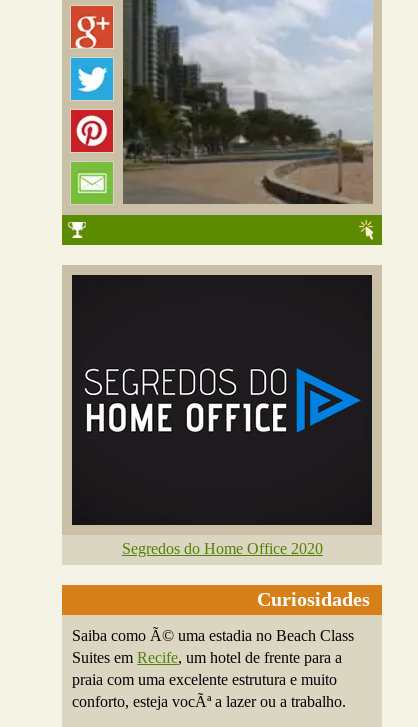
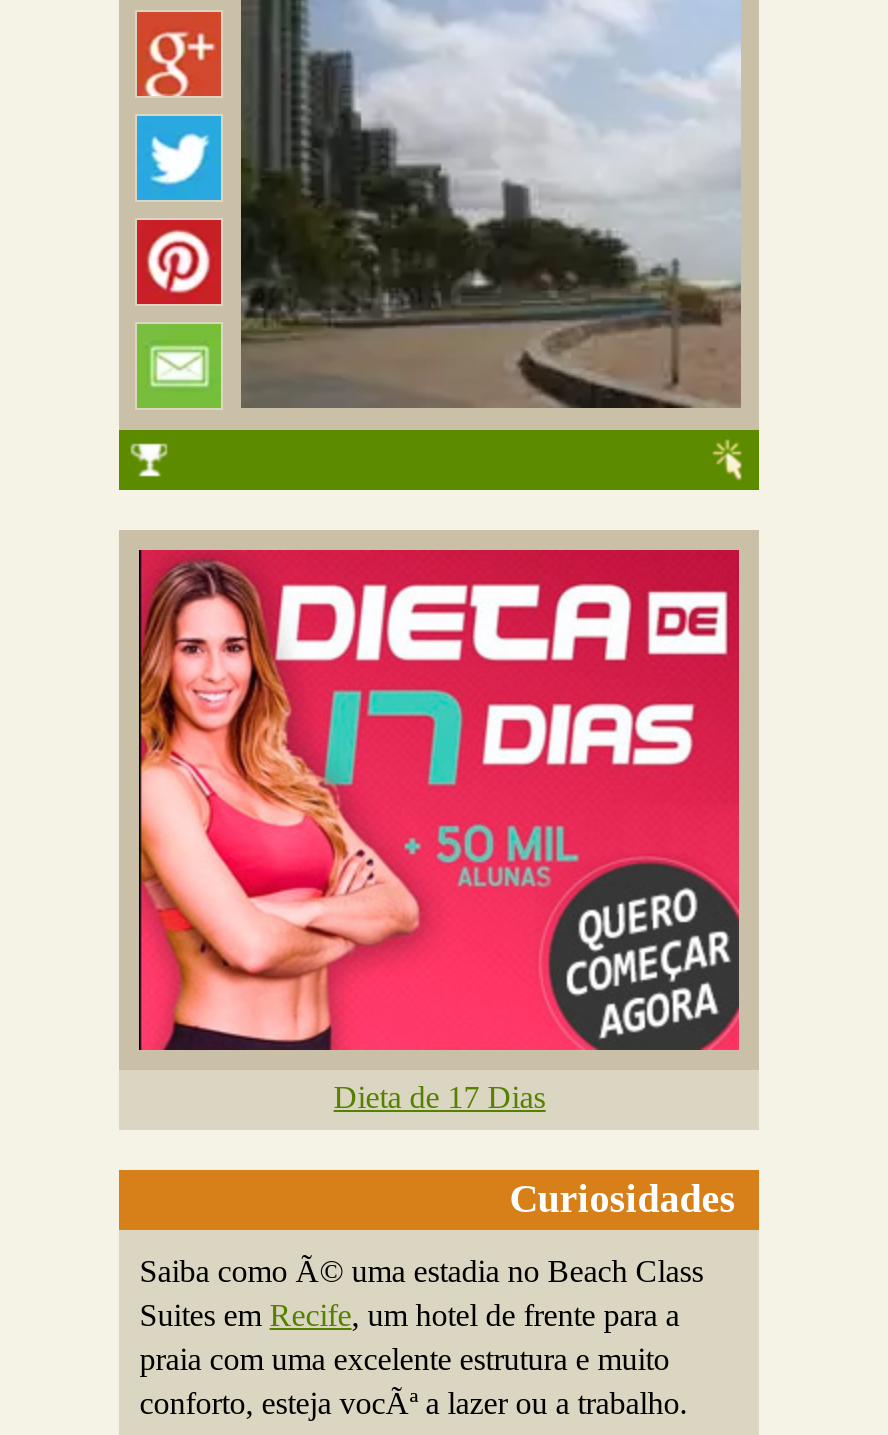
[72,274,373,557] [image] | Segredos do Home Office 2020 -> [139,548,741,1114] [image] | Dieta de 17 Dias

